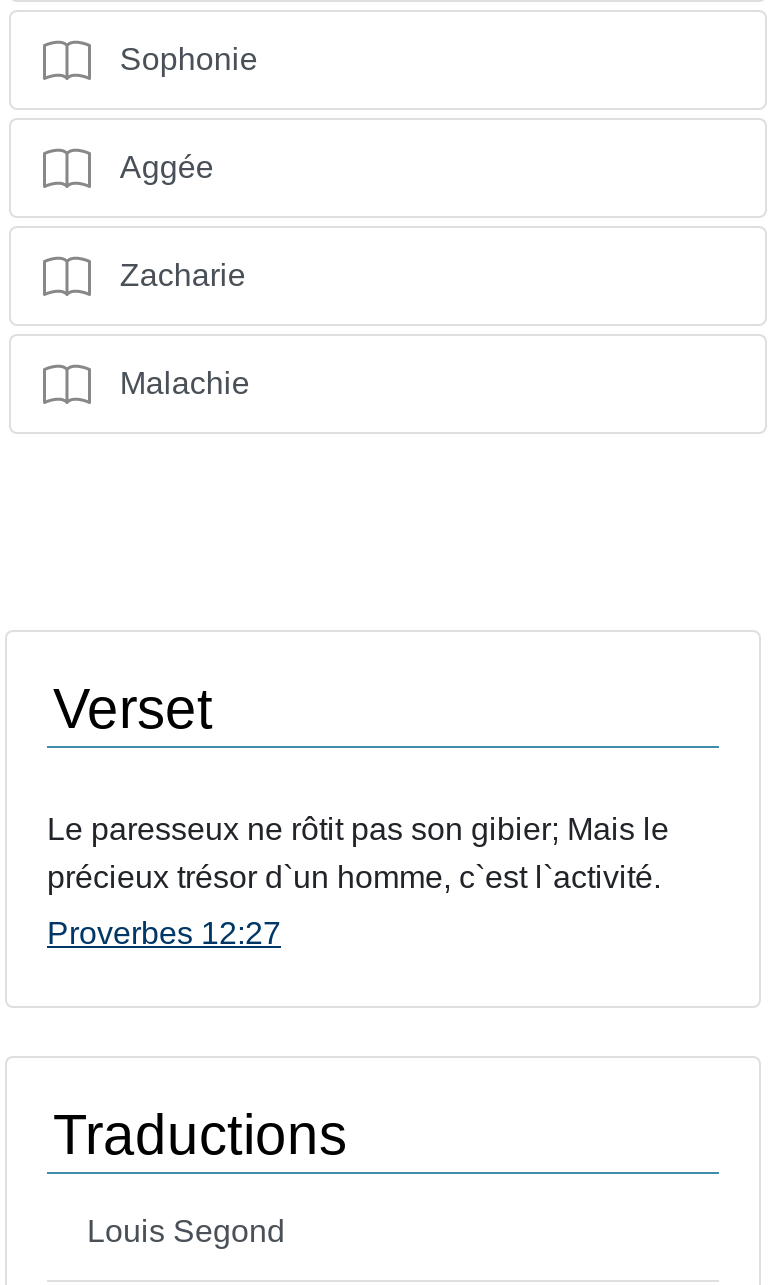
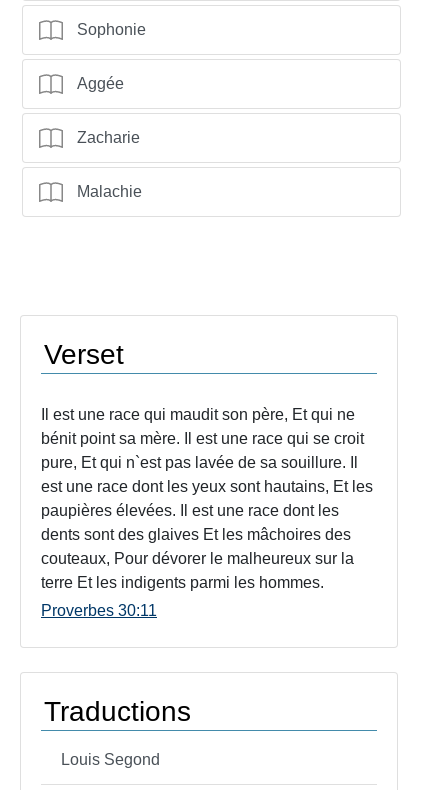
[47,812,669,894] Le paresseux ne rôtit pas son gibier; Mais le | précieux trésor d`un homme, c`est l`activité. -> [41,406,373,591] Il est une race qui maudit son père, Et qui ne | bénit point sa mère. Il est une race qui se croit | pure, Et qui n`est pas lavée de sa souillure. Il | est une race dont les yeux sont hautains, Et les | paupières élevées. Il est une race dont les | dents sont des glaives Et les mâchoires des | couteaux, Pour dévorer le malheureux sur la | terre Et les indigents parmi les hommes.
[47,916,281,950] Proverbes 12:27 -> [41,602,157,619] Proverbes 30:11

